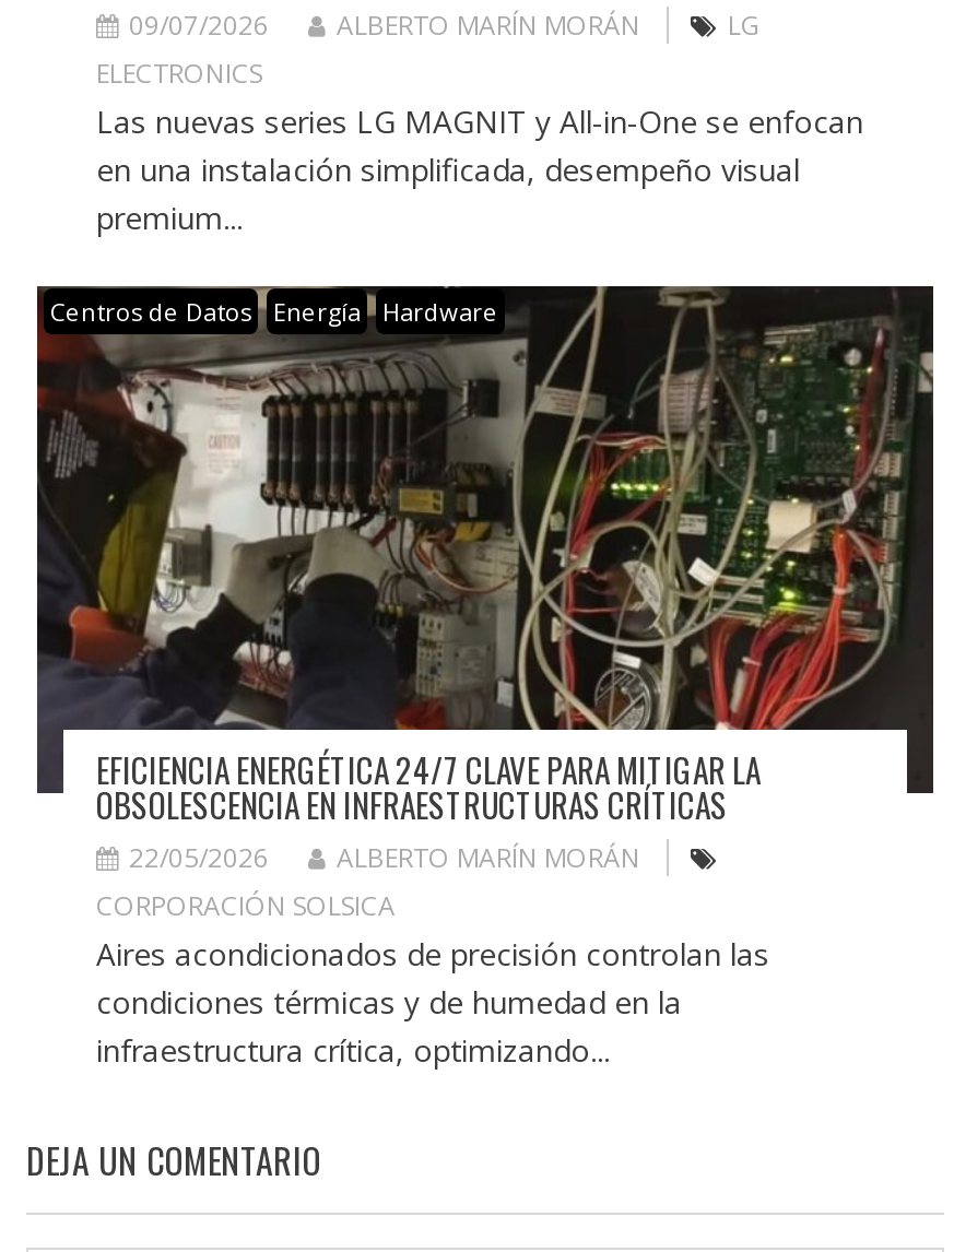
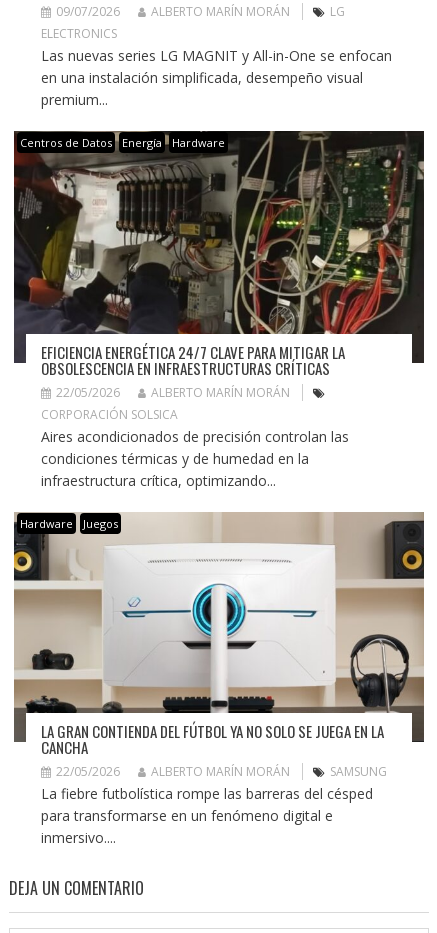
none -> [13,511,425,743] [image] | Hardware | Juegos
none -> [41,720,387,847] LA GRAN CONTIENDA DEL FÚTBOL YA NO SOLO SE JUEGA EN LA | CANCHA | 22/05/2026 | ALBERTO MARÍN MORÁN | SAMSUNG | La fiebre futbolística rompe las barreras del césped | para transformarse en un fenómeno digital e | inmersivo....

